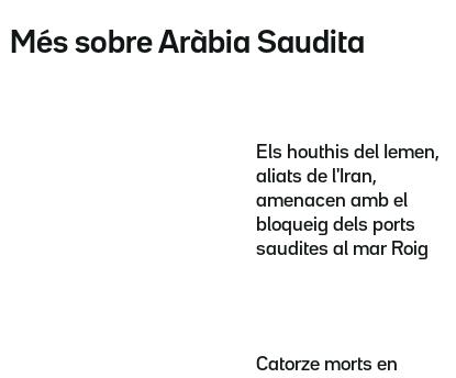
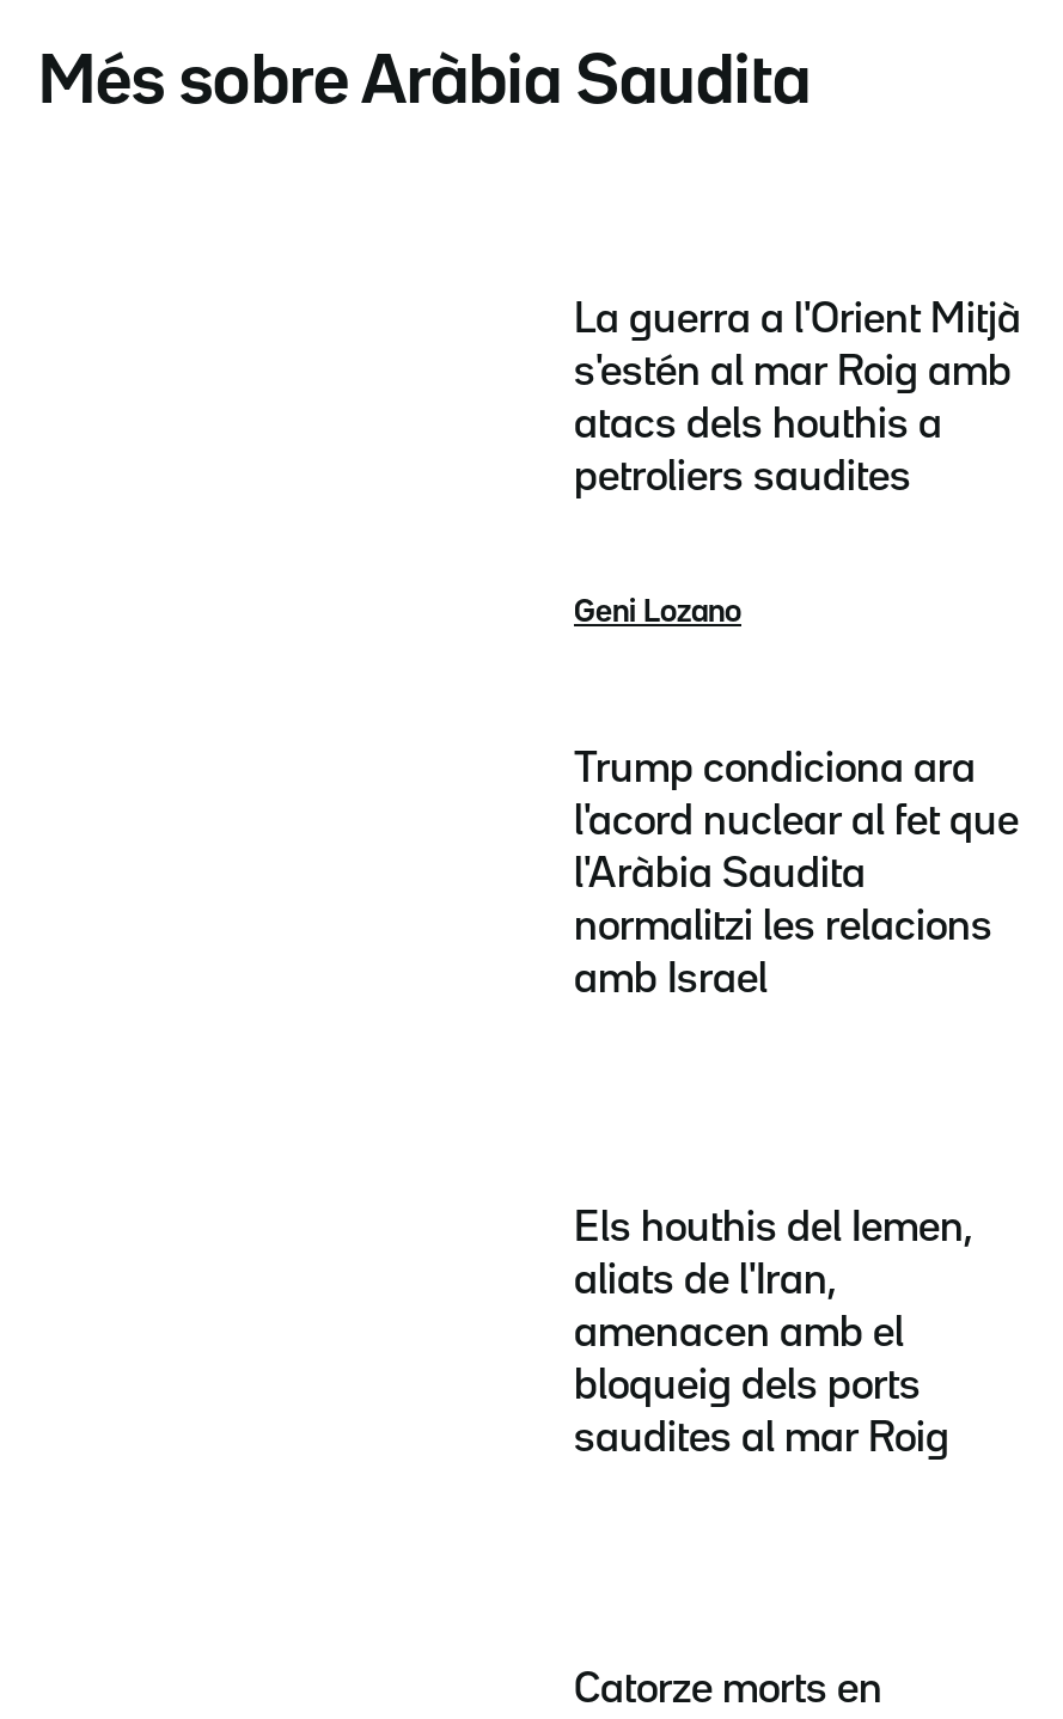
none -> [574,301,1021,497] La guerra a l'Orient Mitjà | s'estén al mar Roig amb | atacs dels houthis a | petroliers saudites
none -> [574,598,741,627] Geni Lozano
none -> [574,750,1019,998] Trump condiciona ara | l'acord nuclear al fet que | l'Aràbia Saudita | normalitzi les relacions | amb Israel

